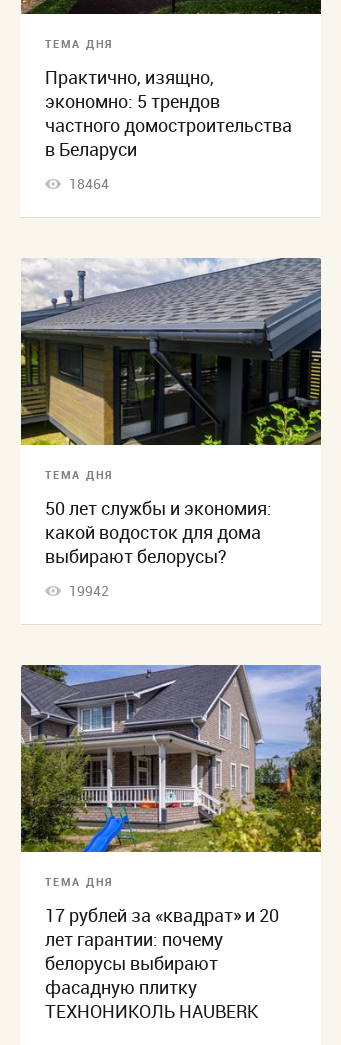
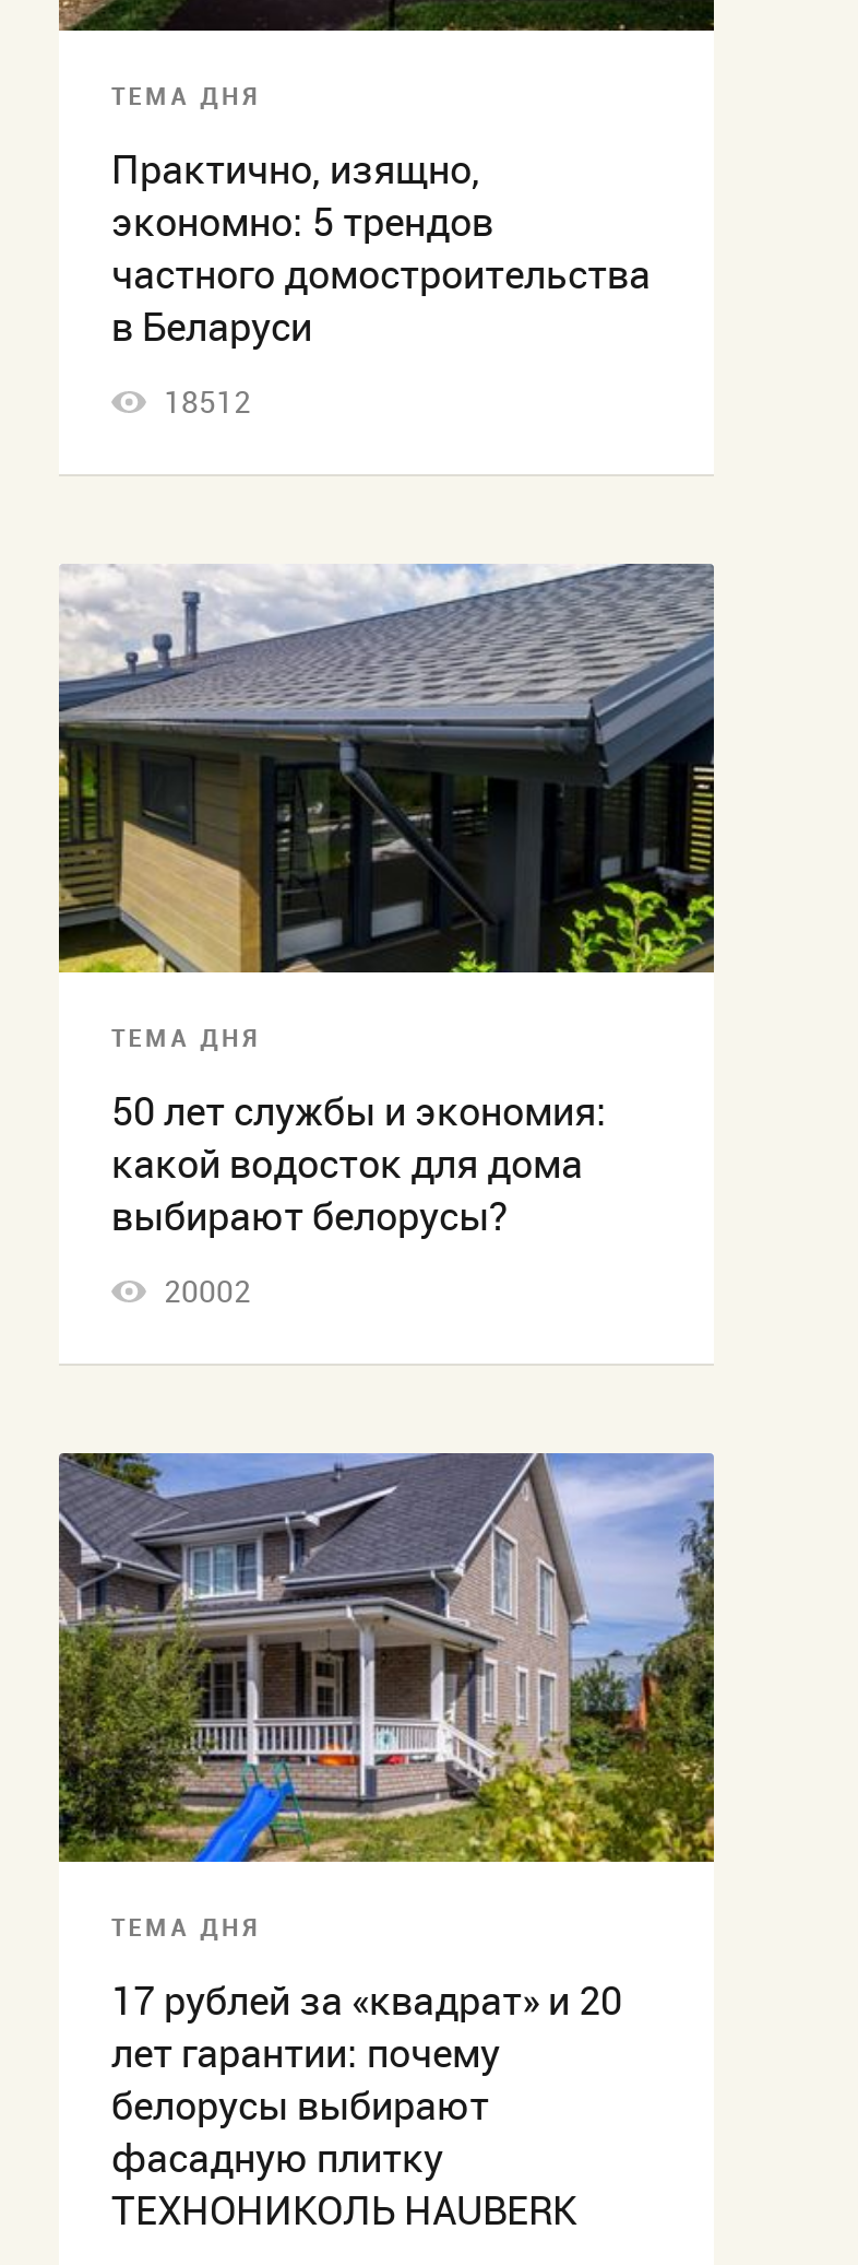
[69,176,109,192] 18464 -> [164,385,251,420] 18512
[69,583,109,599] 19942 -> [164,1274,251,1309] 20002

